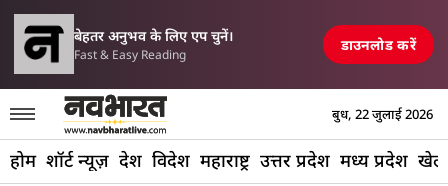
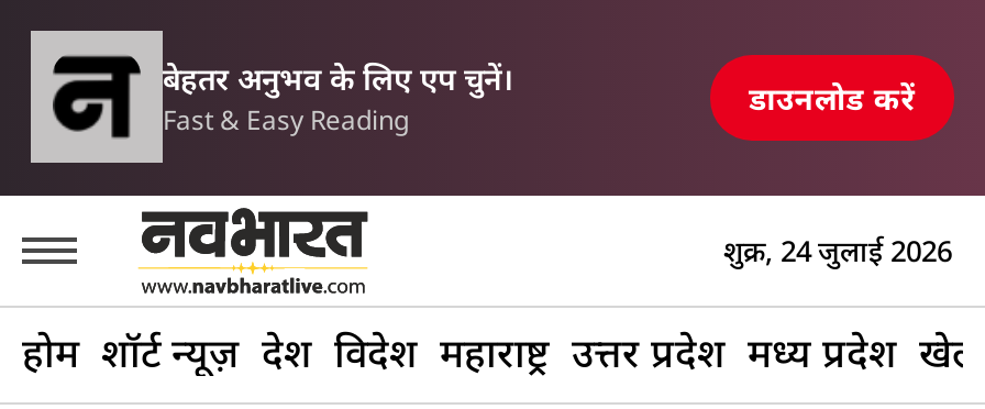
[332,104,433,122] बुध, 22 जुलाई 2026 -> [723,230,952,269] शुक्र, 24 जुलाई 2026

